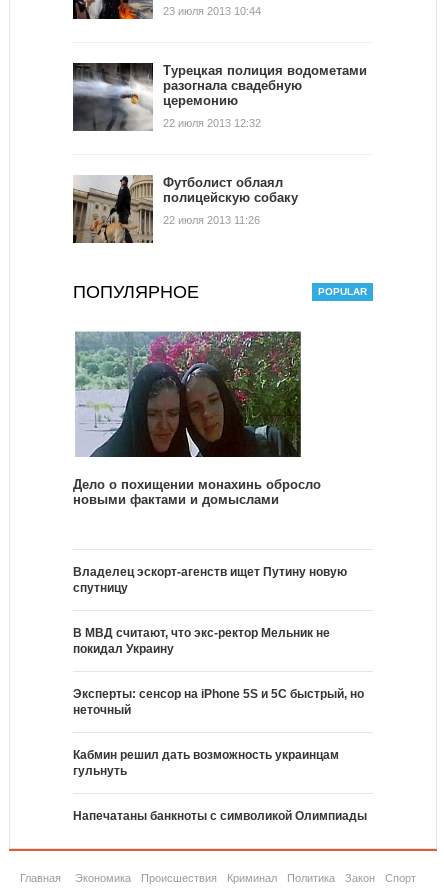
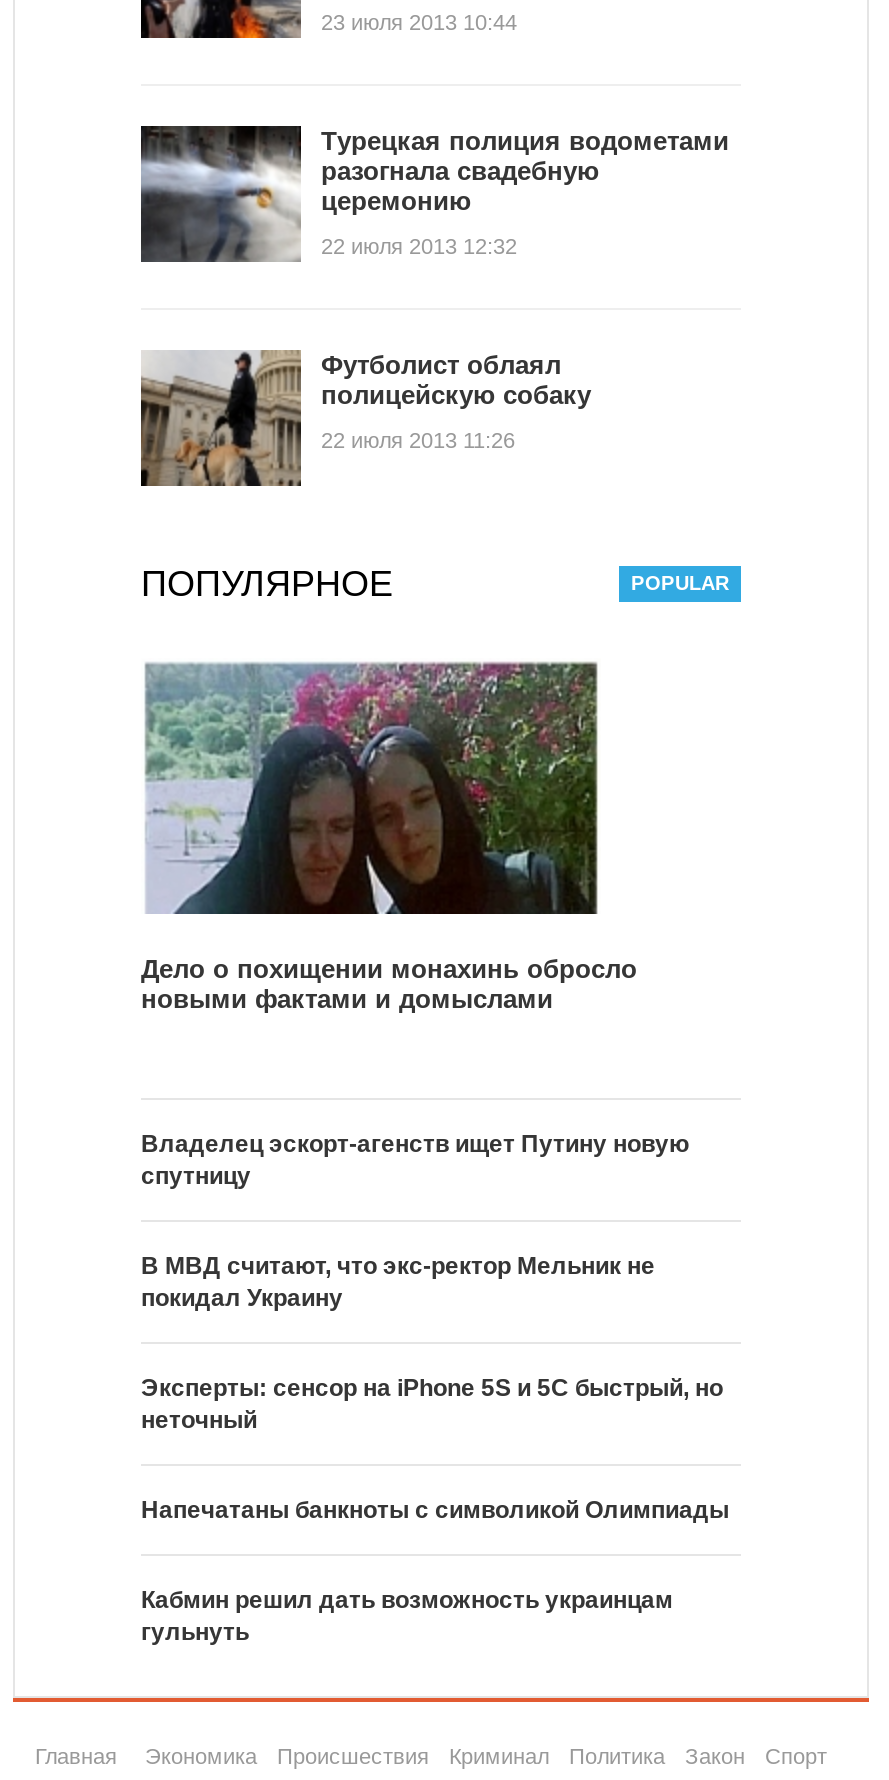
moved [73,747,339,777] -> [141,1585,673,1645]: Кабмин решил дать возможность украинцам | гульнуть
moved [73,808,367,822] -> [141,1495,729,1523]: Напечатаны банкноты с символикой Олимпиады

